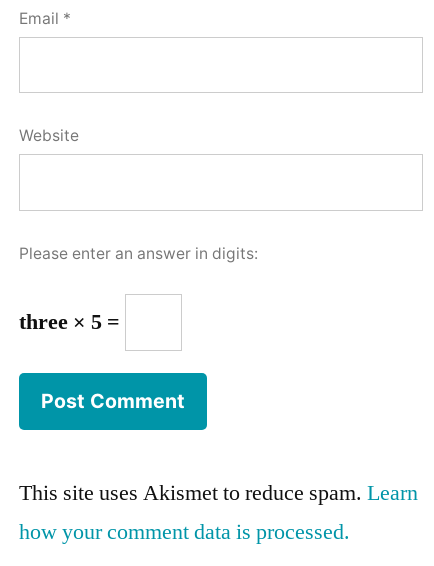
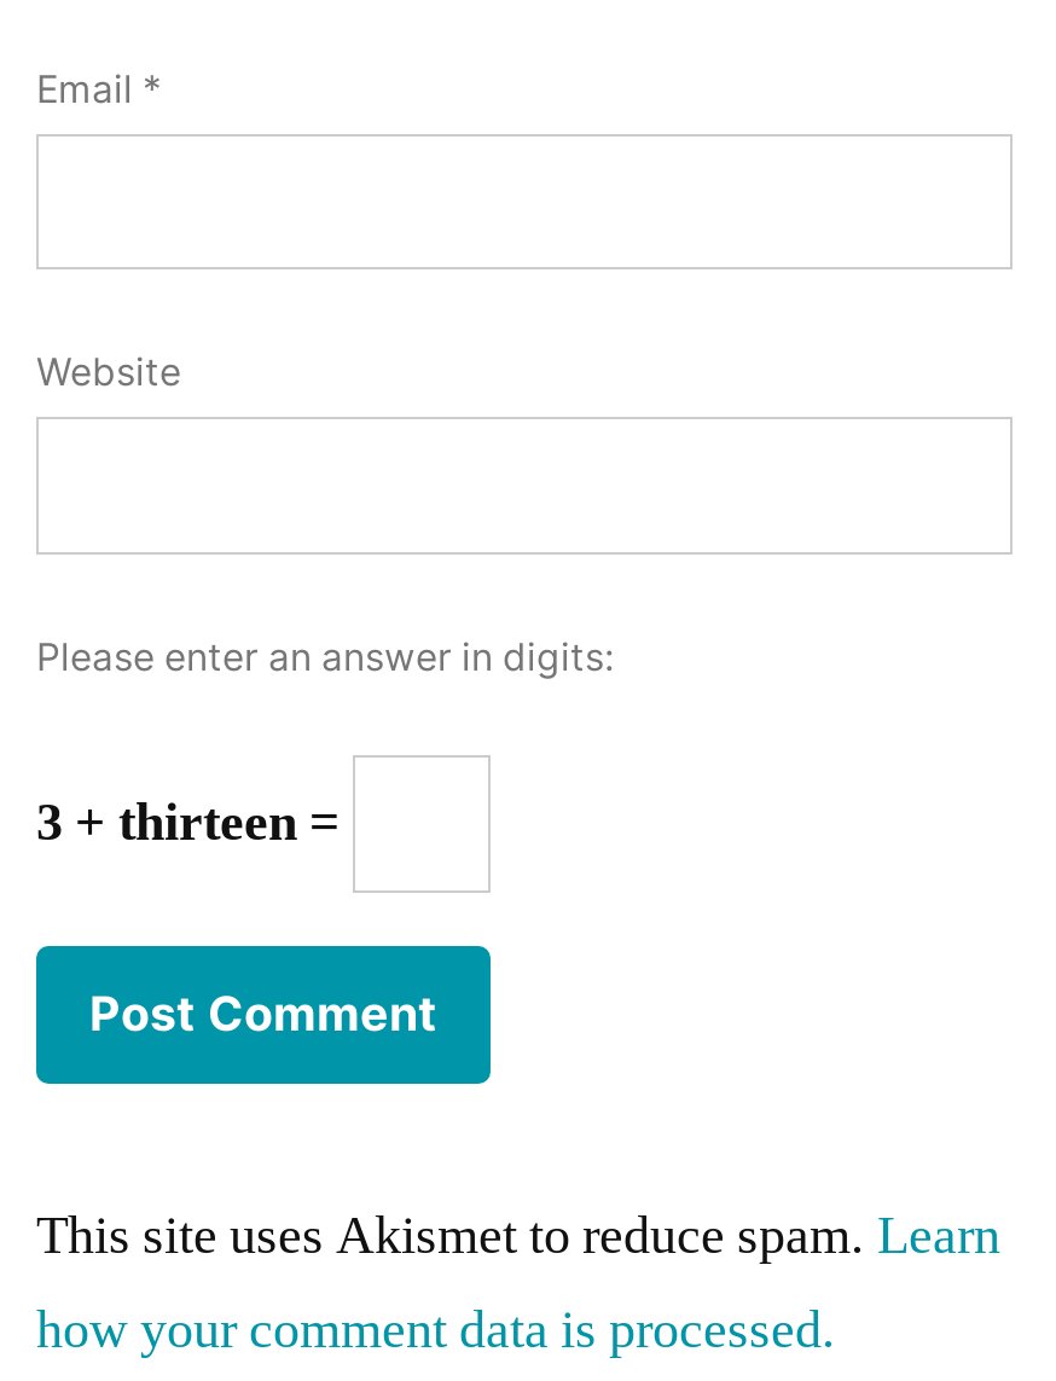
[19,308,125,336] three × 5 = -> [36,789,353,857] 3 + thirteen =

